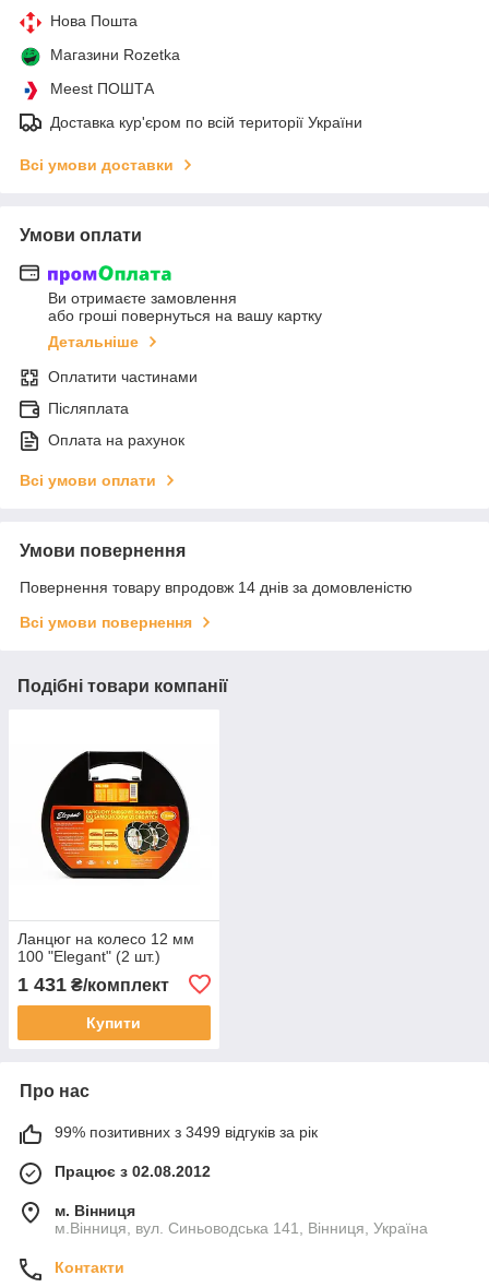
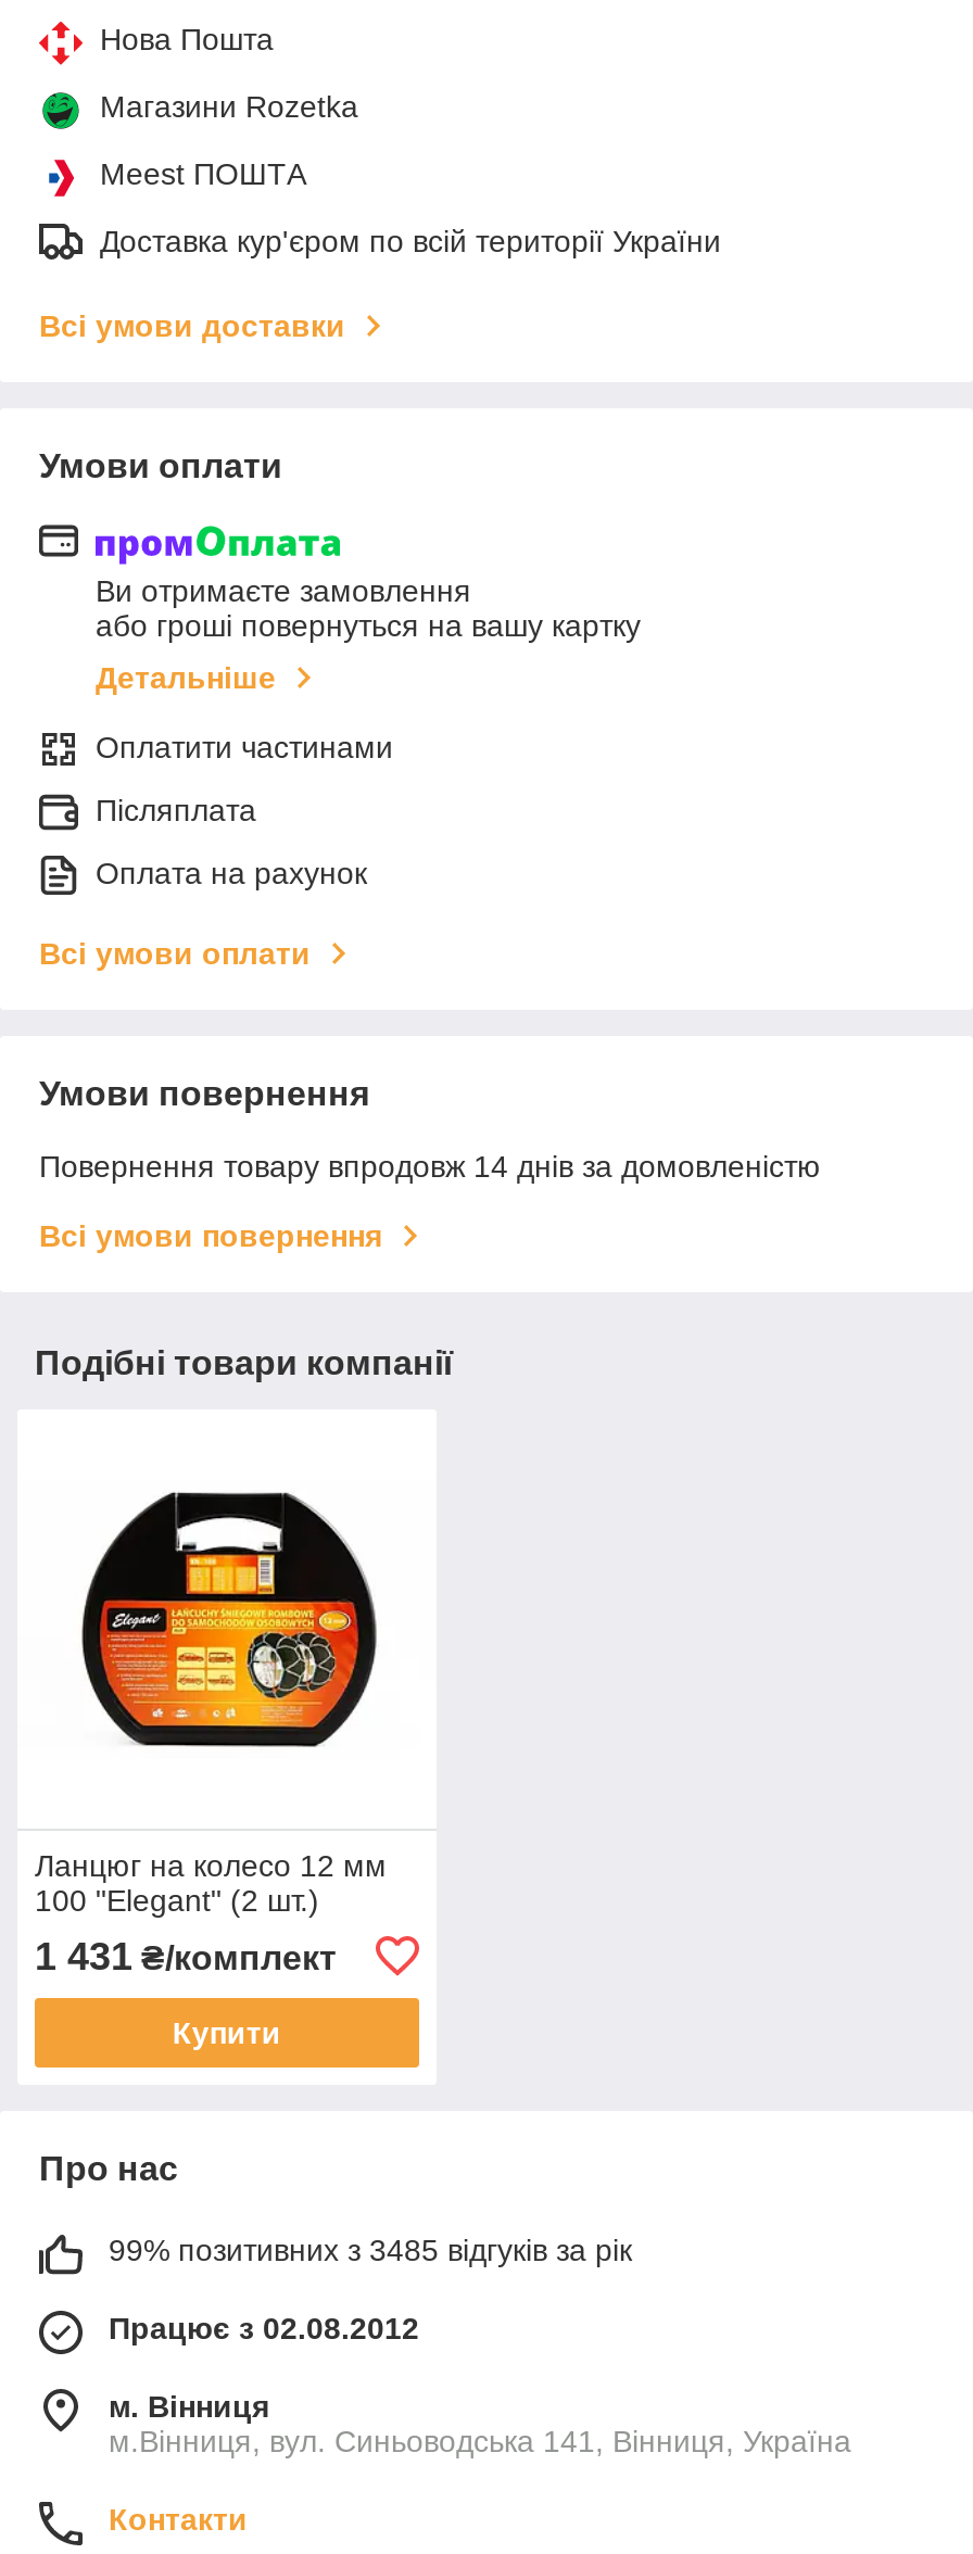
[55,1123,318,1141] 99% позитивних з 3499 відгуків за рік -> [109,2232,632,2267] 99% позитивних з 3485 відгуків за рік

